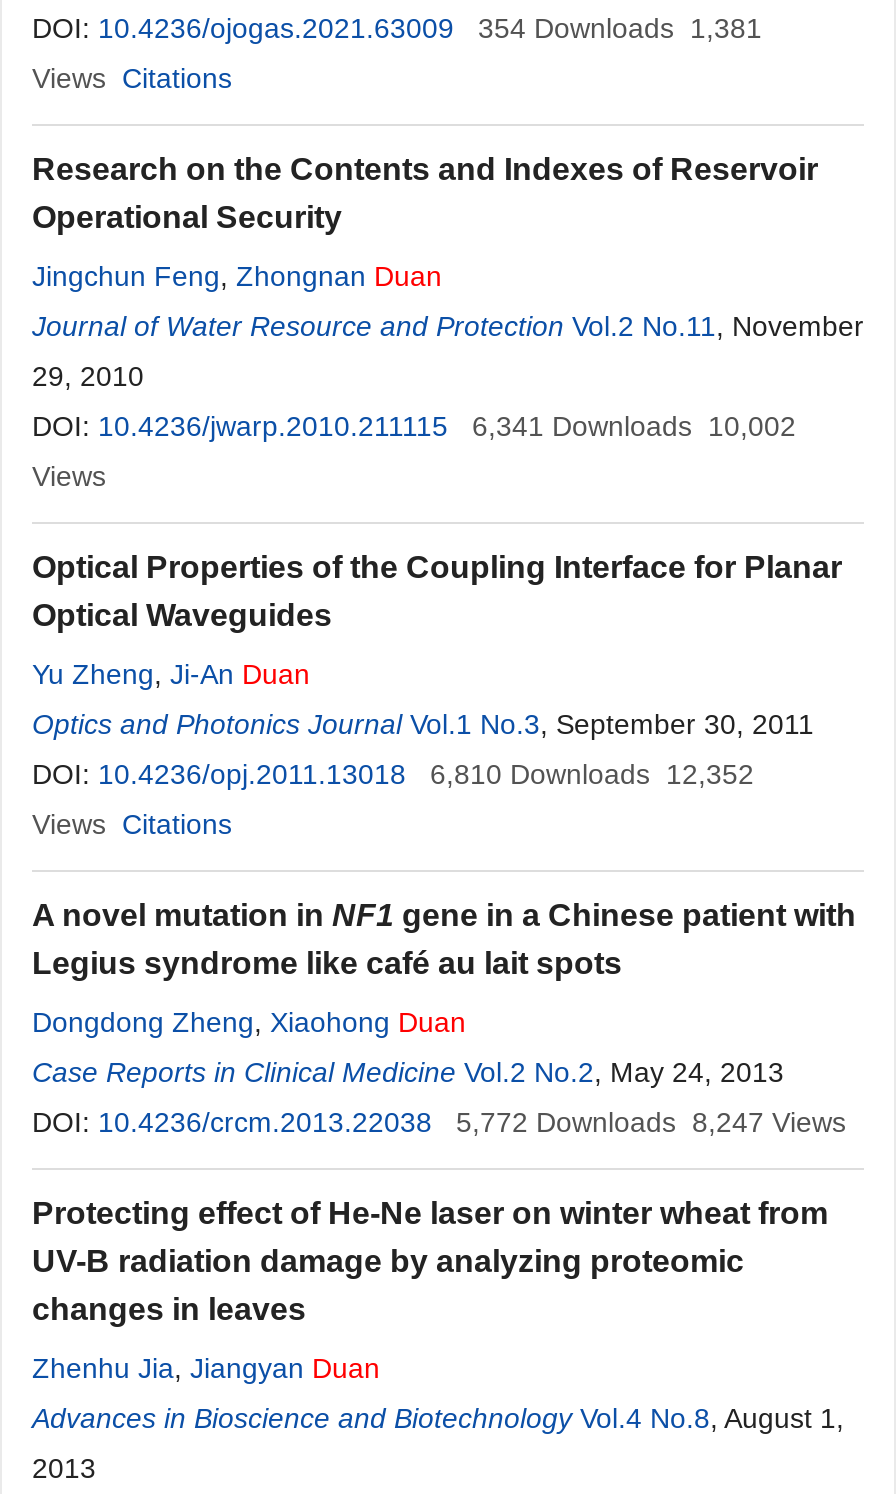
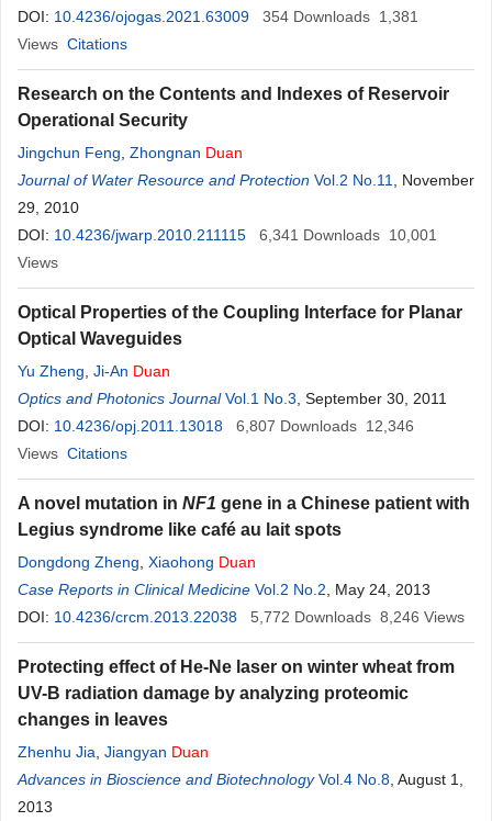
[32,410,796,442] DOI: 10.4236/jwarp.2010.211115 6,341 Downloads 10,002 -> [18,226,437,244] DOI: 10.4236/jwarp.2010.211115 6,341 Downloads 10,001
[32,758,754,790] DOI: 10.4236/opj.2011.13018 6,810 Downloads 12,352 -> [18,417,414,435] DOI: 10.4236/opj.2011.13018 6,807 Downloads 12,346
[456,1106,846,1138] 5,772 Downloads 8,247 Views -> [250,608,465,626] 5,772 Downloads 8,246 Views

